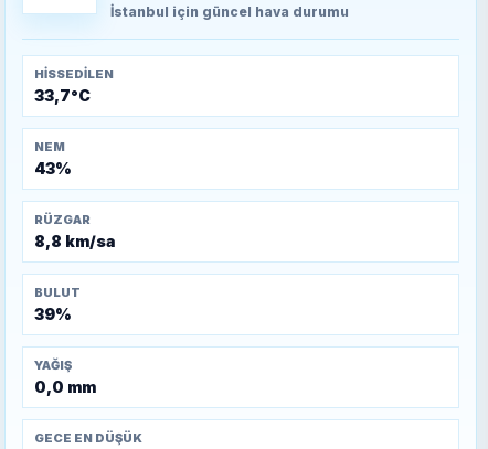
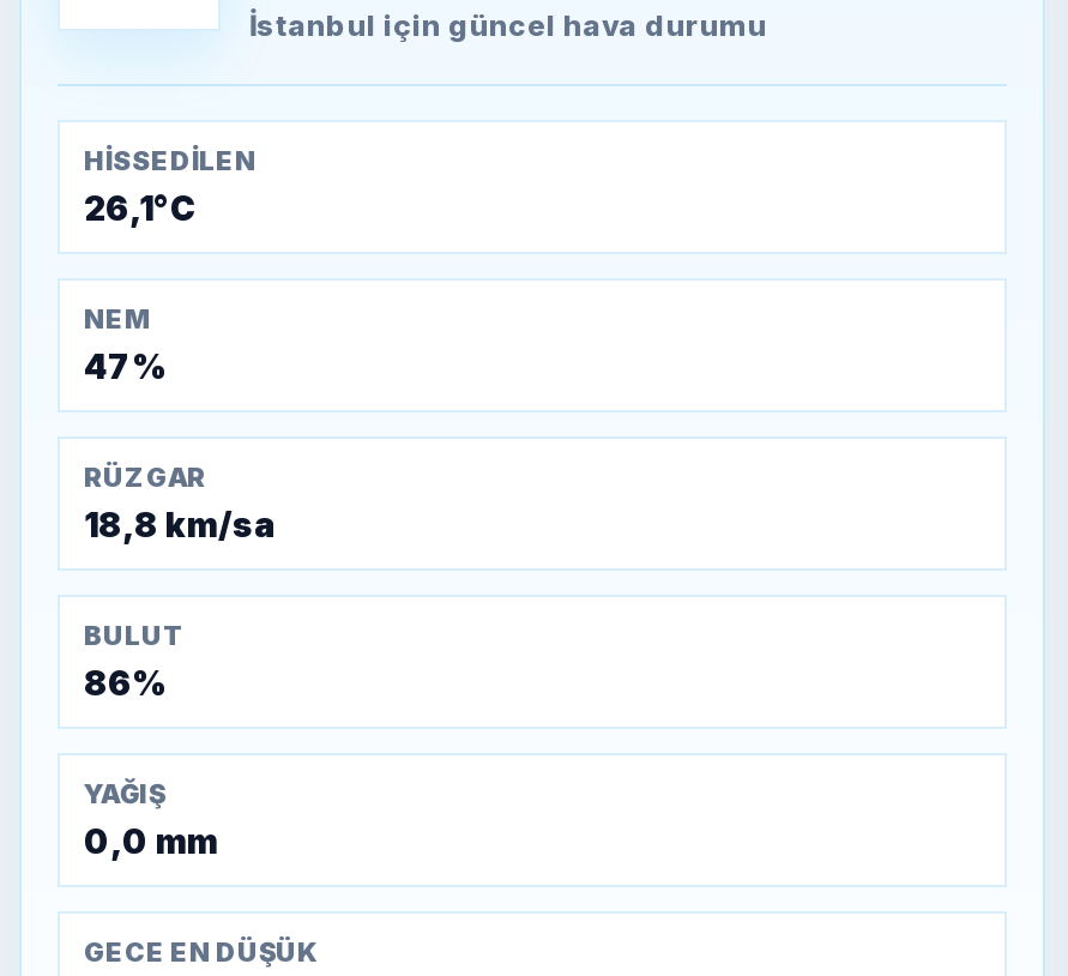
[34,87,91,105] 33,7°C -> [84,188,197,229] 26,1°C
[34,159,72,178] 43% -> [84,347,168,387] 47%
[34,232,116,251] 8,8 km/sa -> [84,505,276,546] 18,8 km/sa
[34,305,72,324] 39% -> [84,663,168,704] 86%

